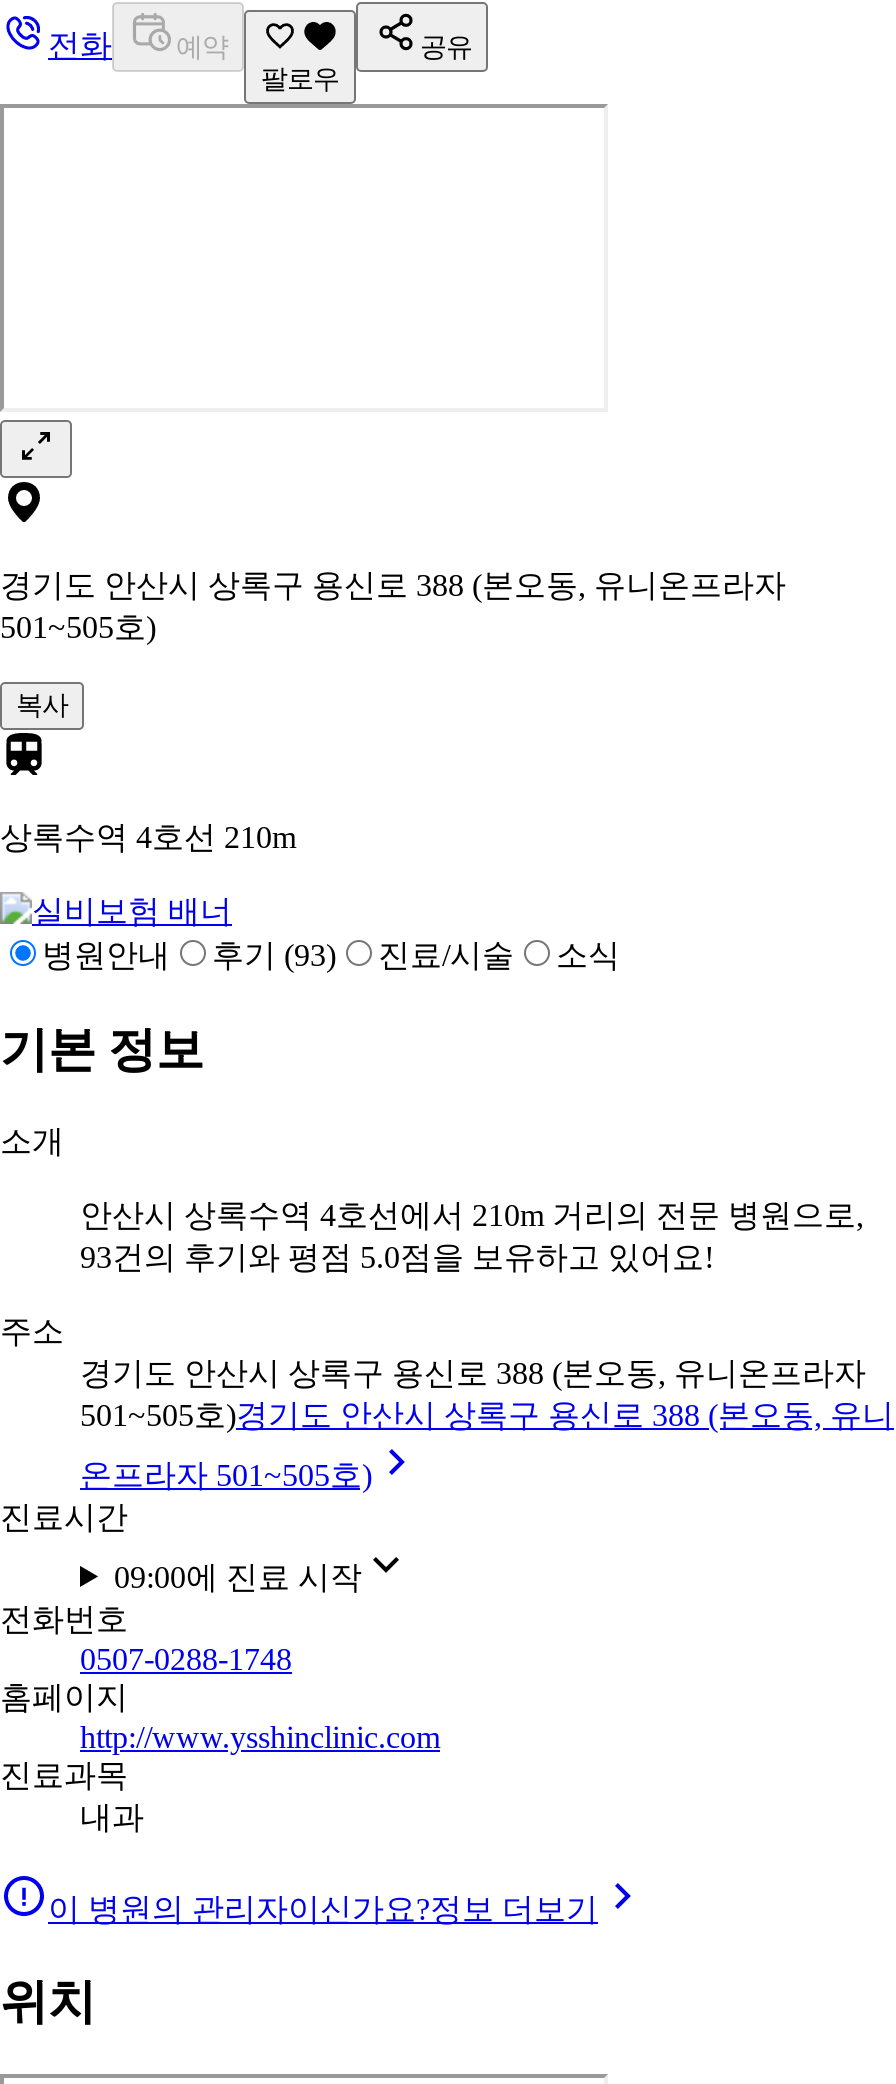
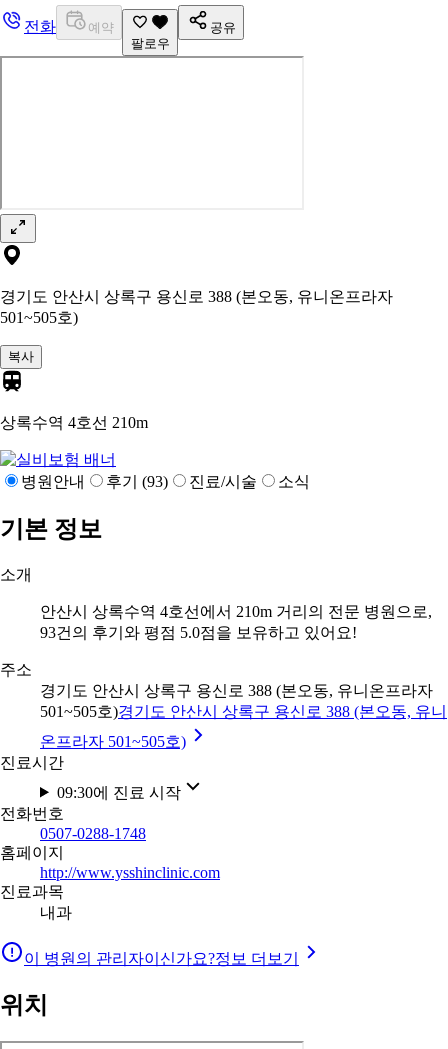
[114,1559,362,1593] 09:00에 진료 시작 -> [57,783,181,800] 09:30에 진료 시작

